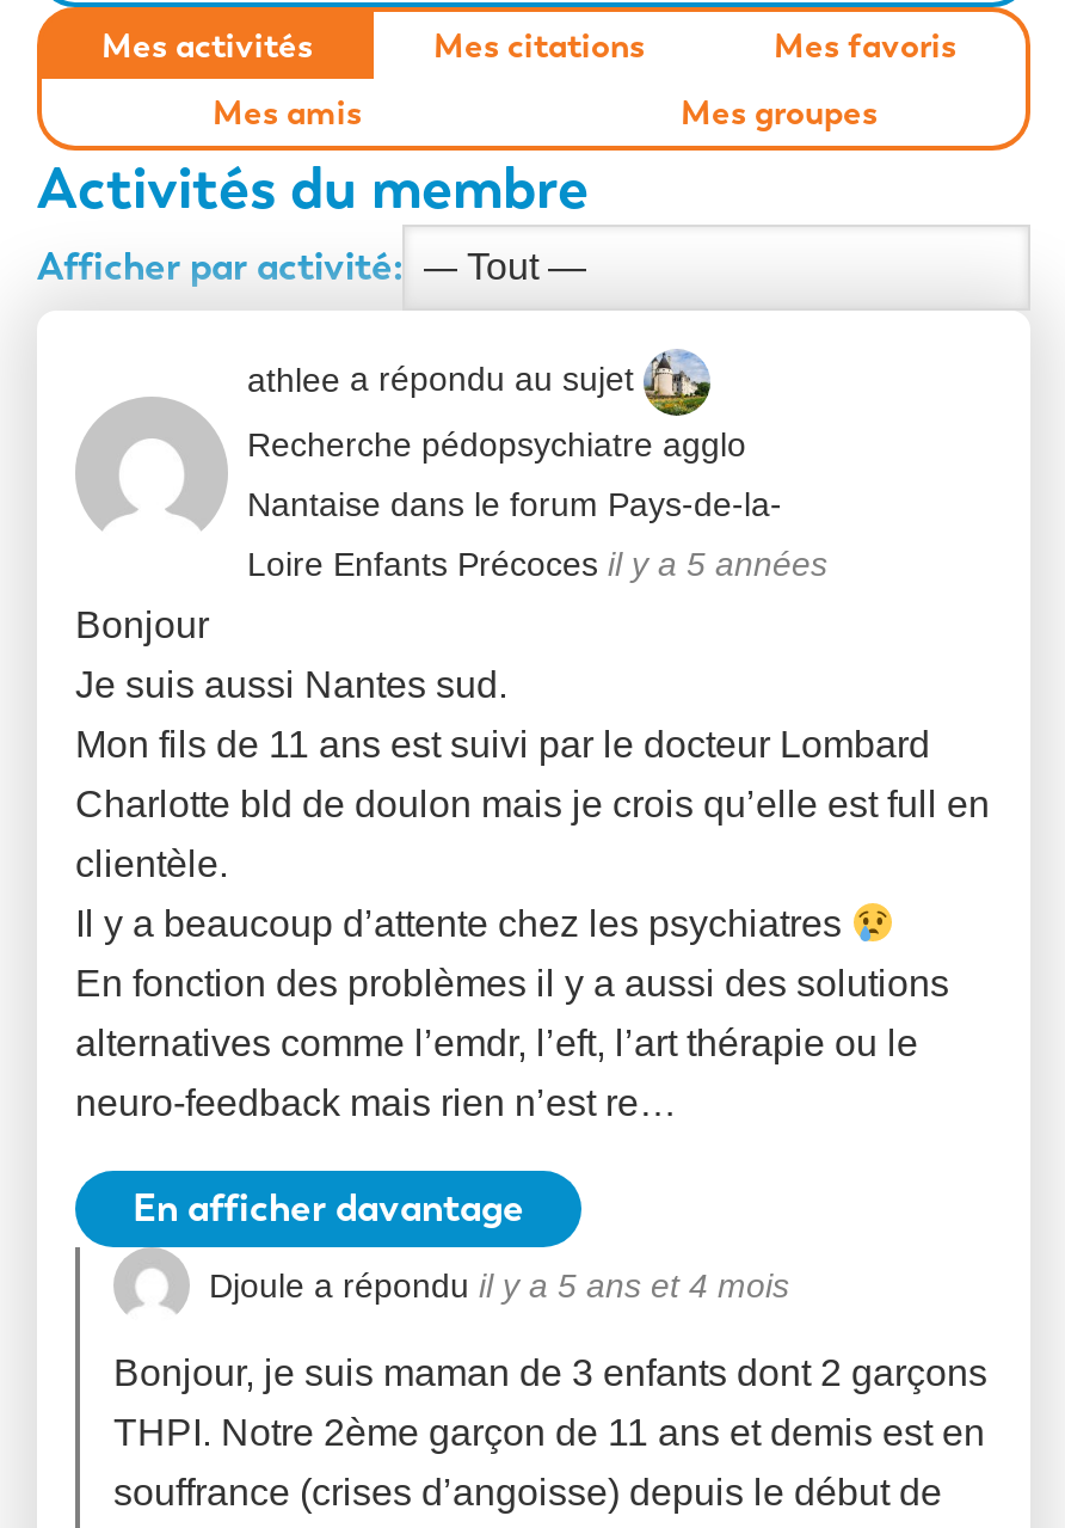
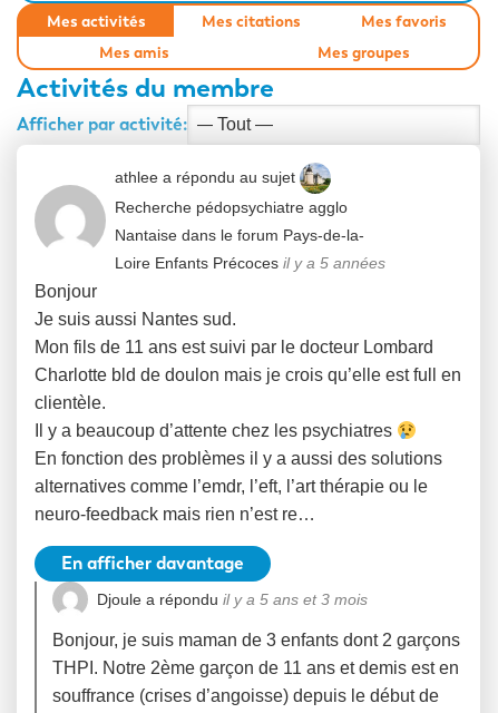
[209,1266,789,1304] Djoule a répondu il y a 5 ans et 4 mois -> [97,590,368,608] Djoule a répondu il y a 5 ans et 3 mois

